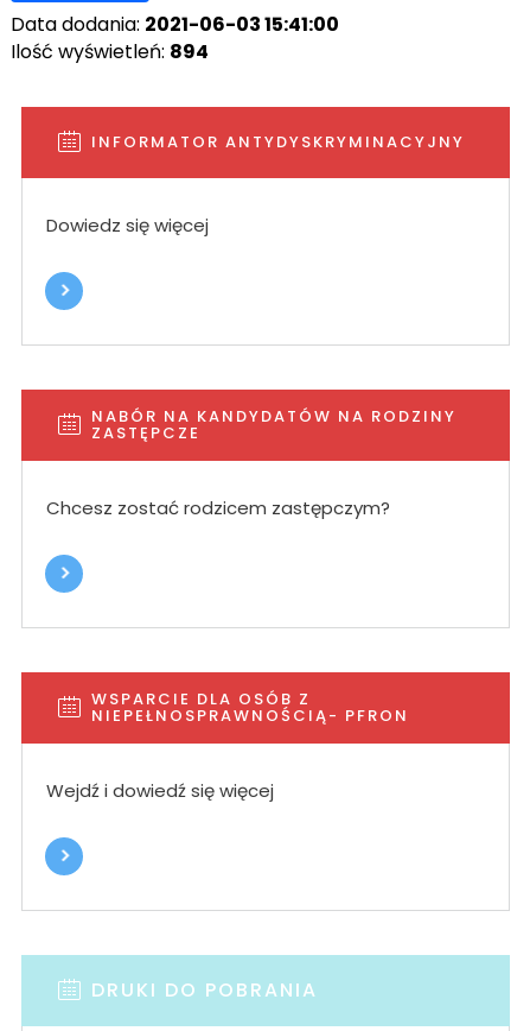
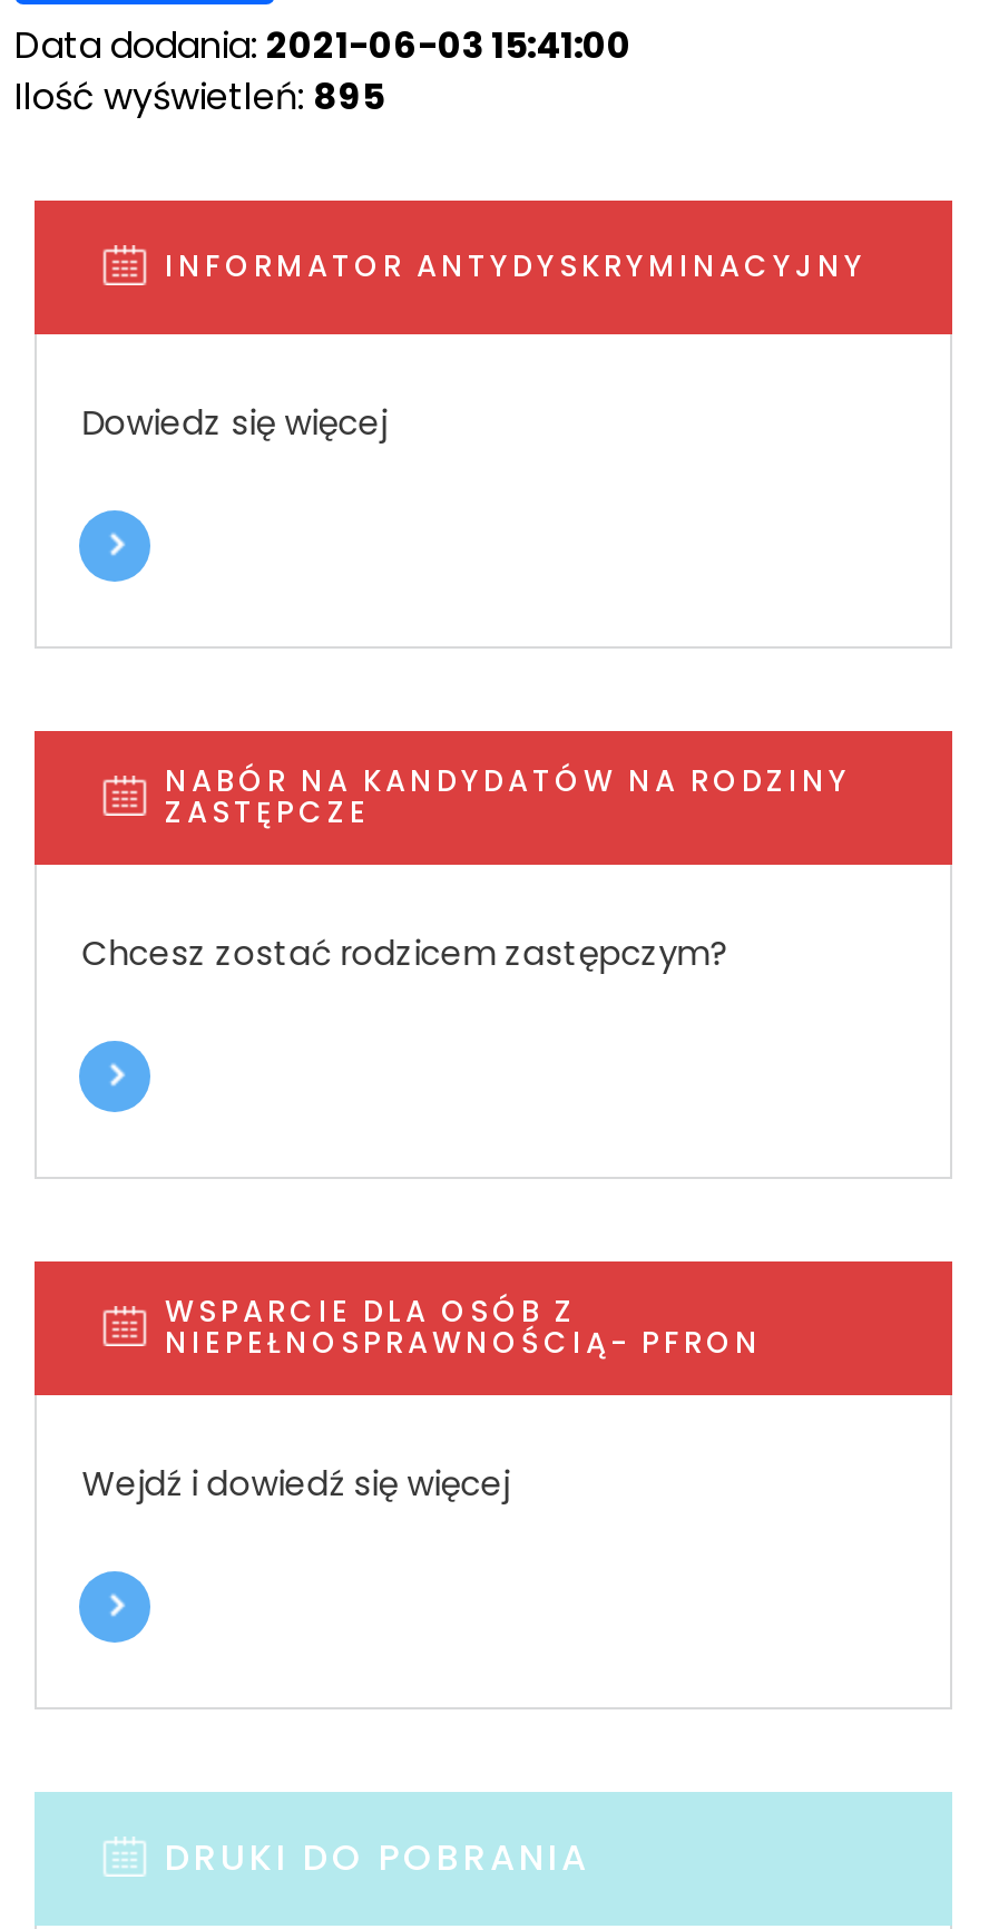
[11,38,209,65] Ilość wyświetleń: 894 -> [14,71,384,123] Ilość wyświetleń: 895

